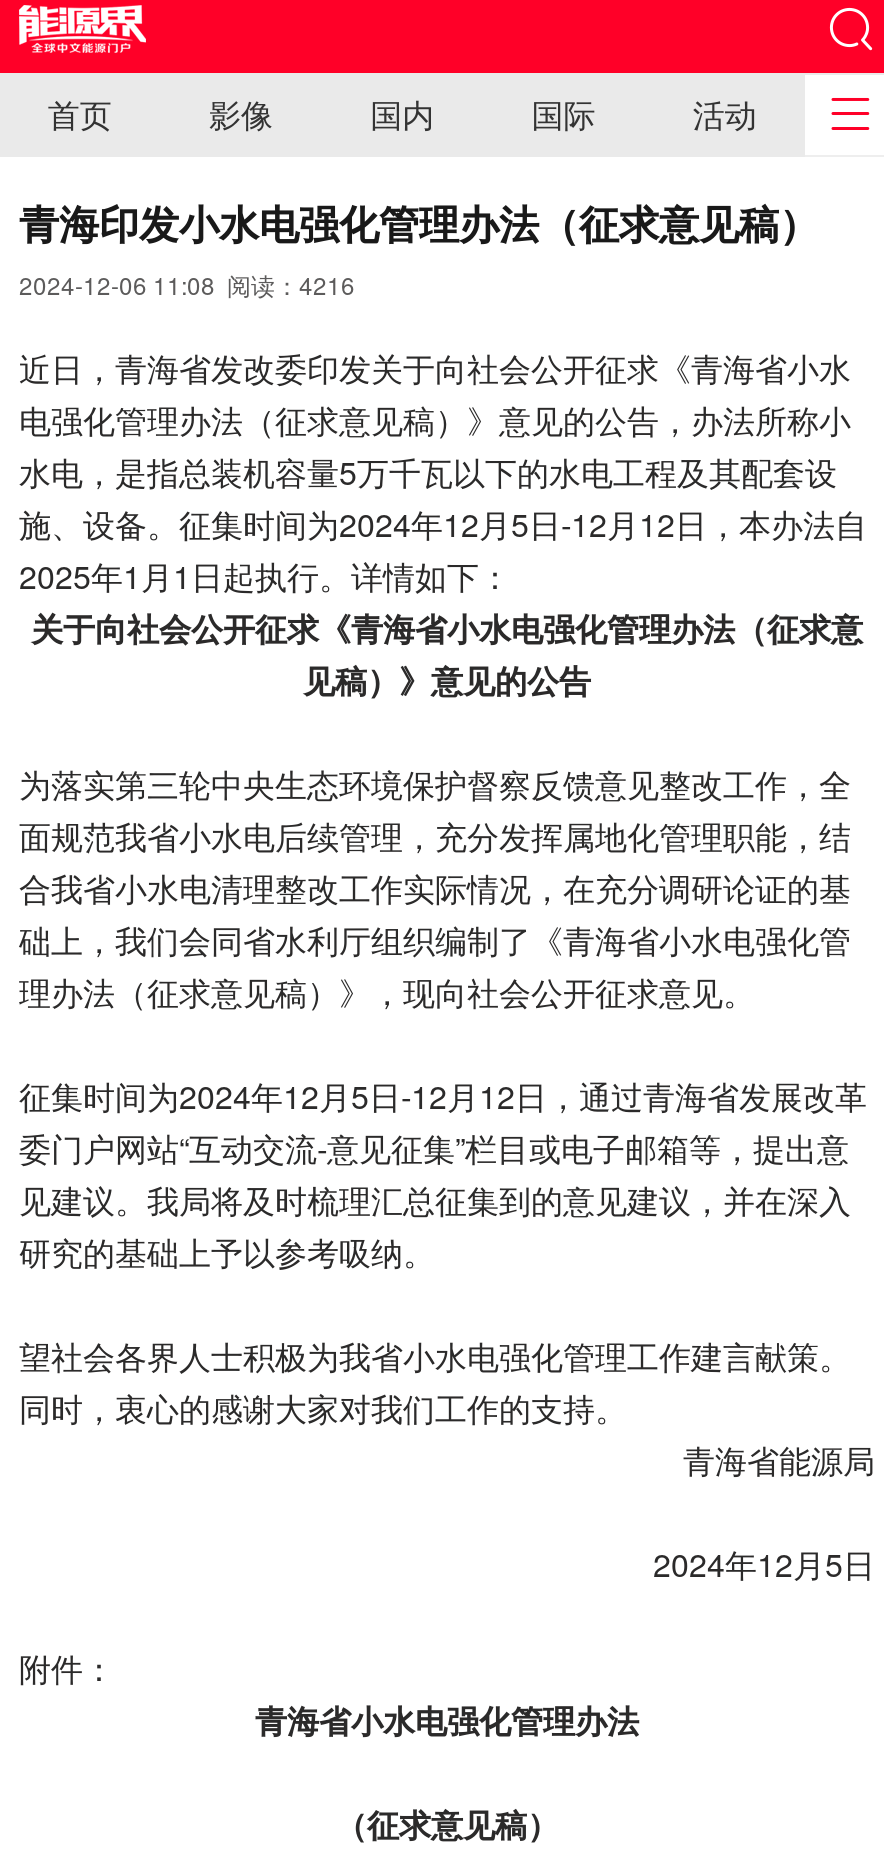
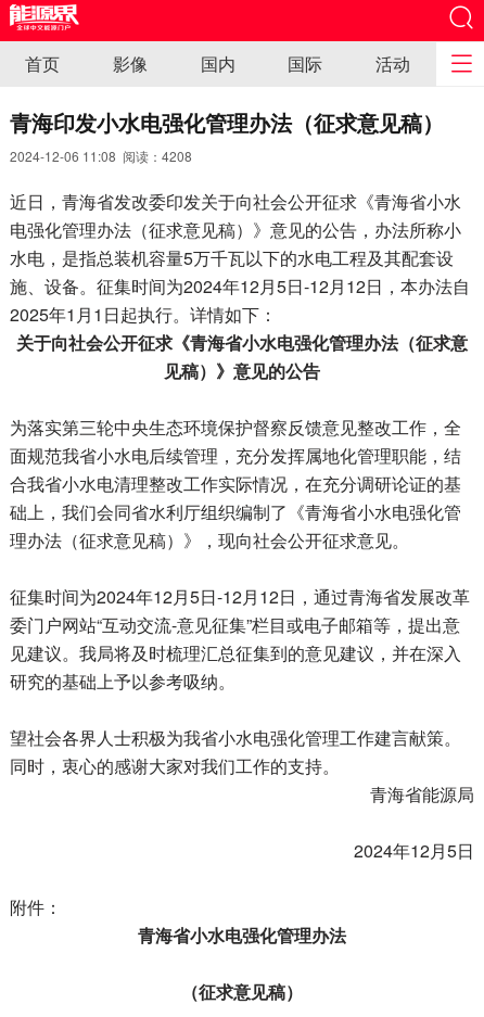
[19,267,355,301] 2024-12-06 11:08 阅读：4216 -> [10,147,192,165] 2024-12-06 11:08 阅读：4208

